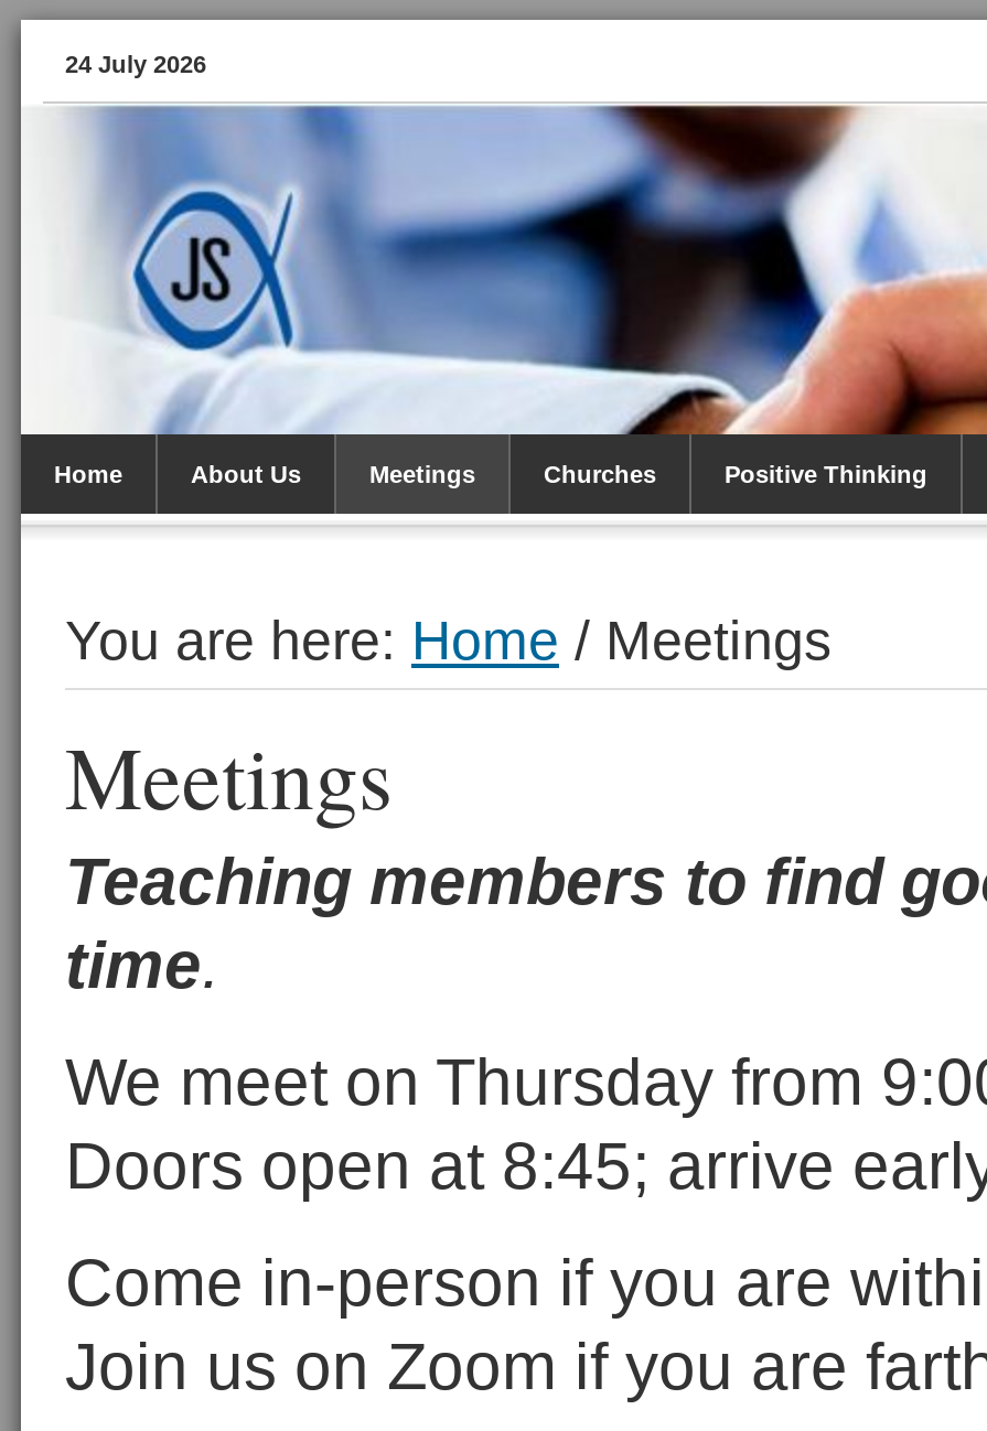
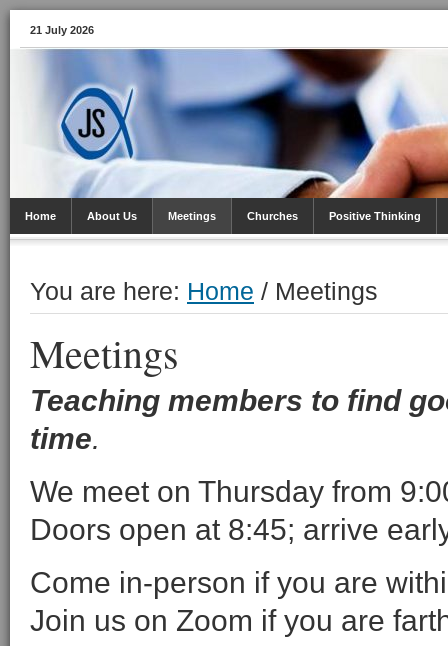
[65,51,206,77] 24 July 2026 -> [30,24,94,36] 21 July 2026

